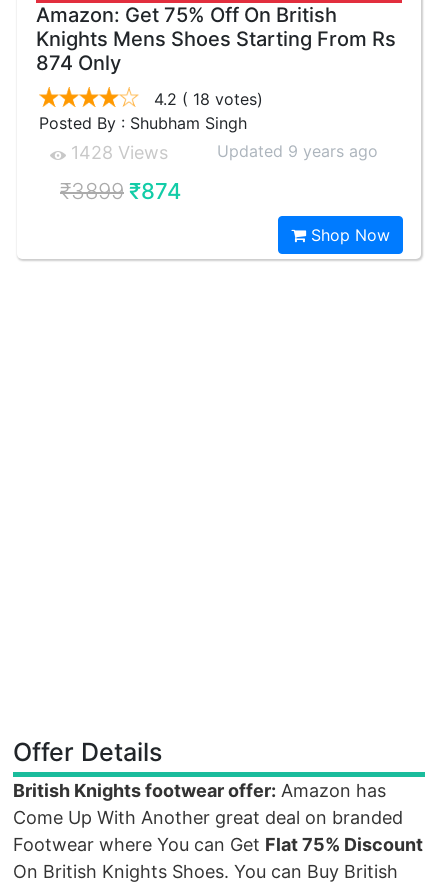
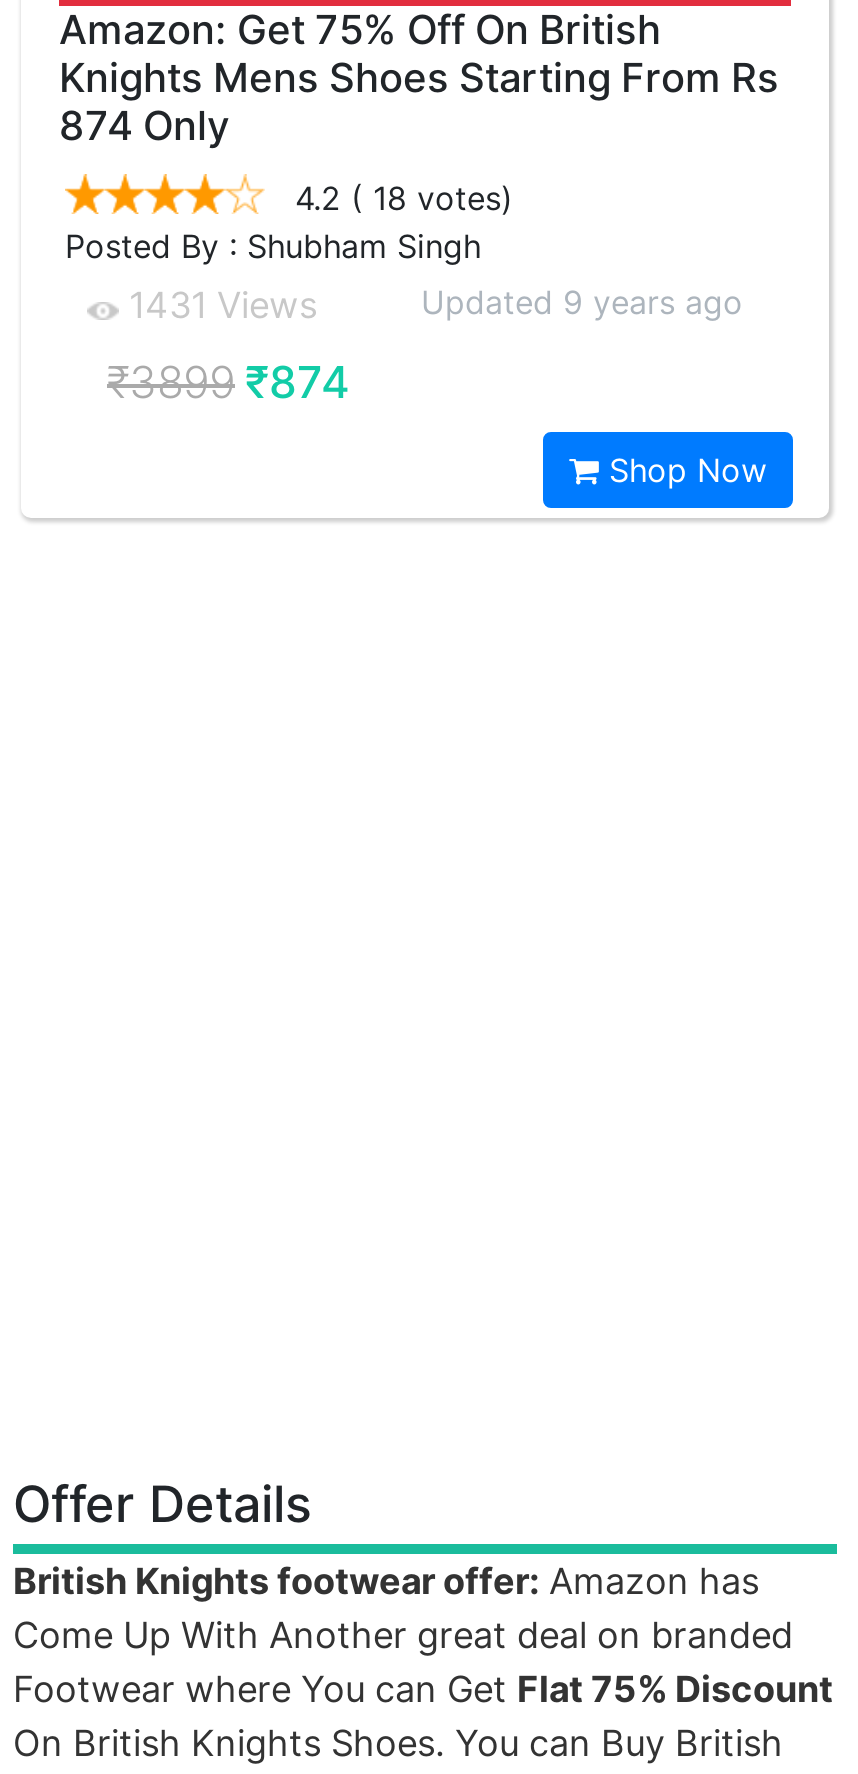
[66,142,168,163] 1428 Views -> [119,285,317,327] 1431 Views

